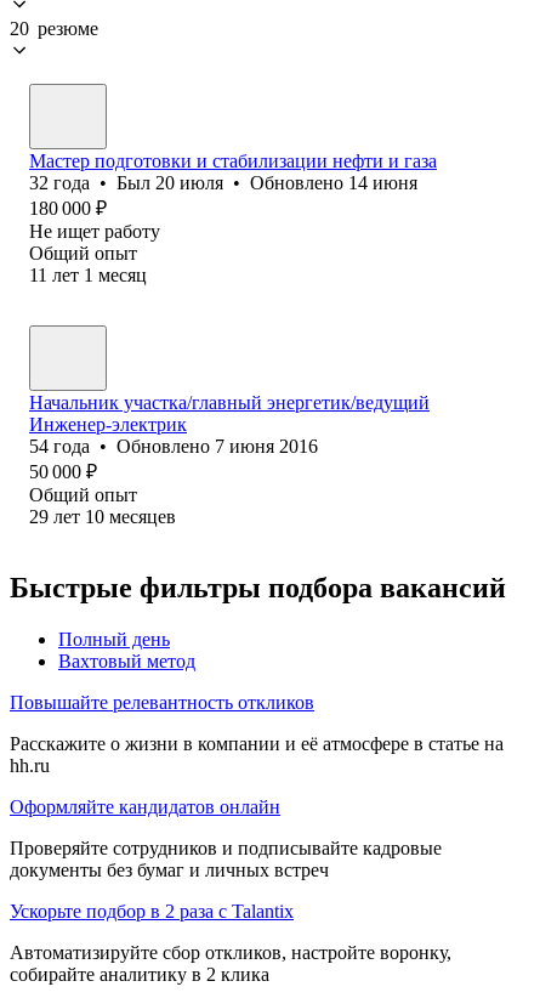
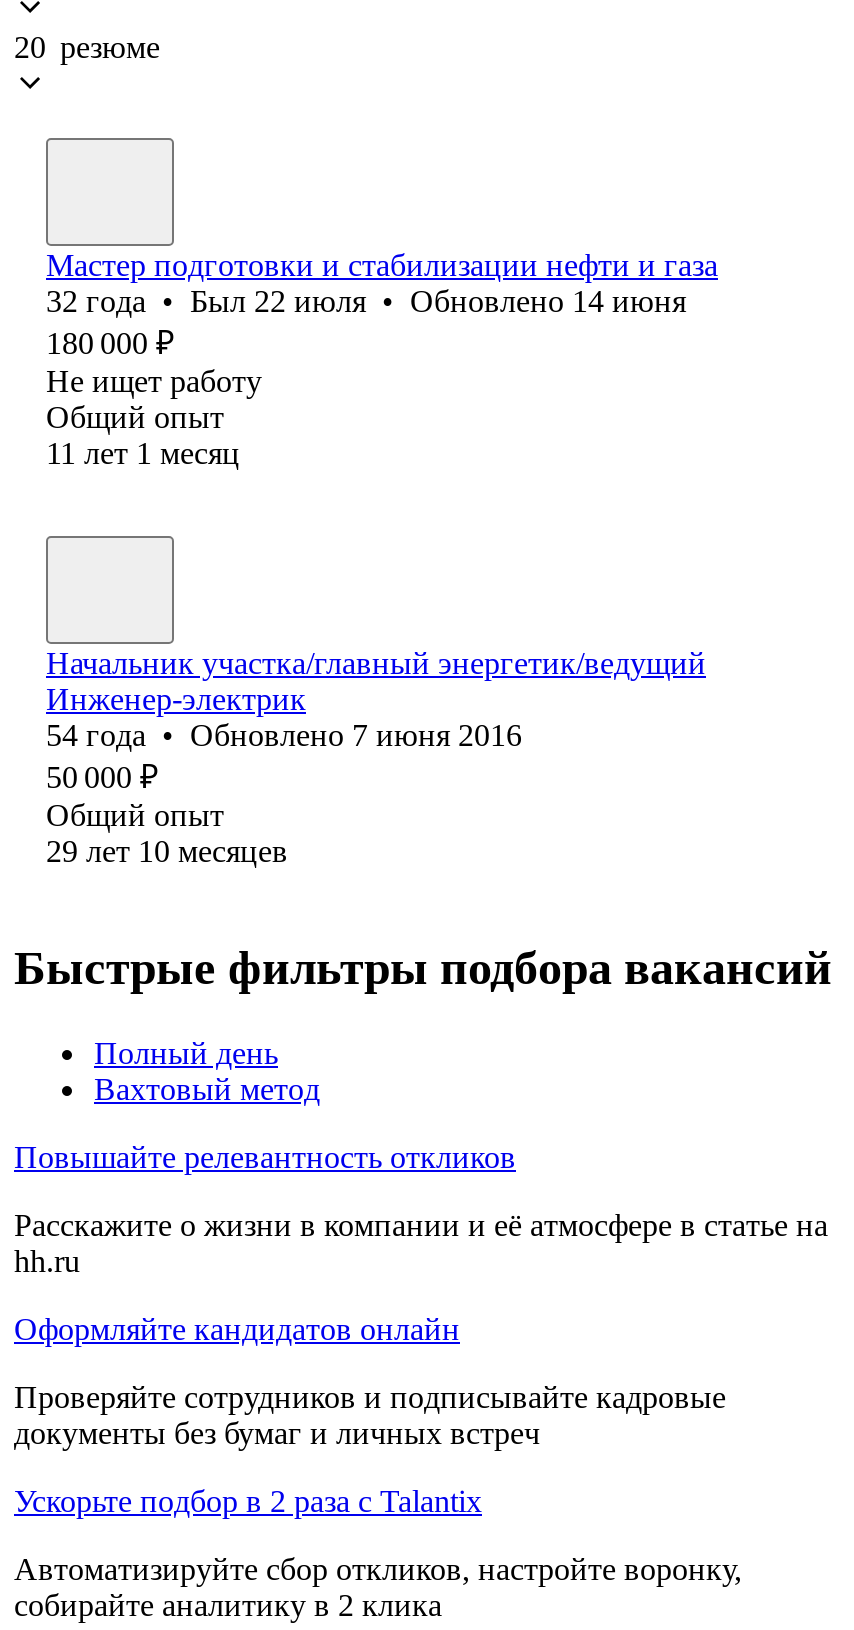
[29,172,417,193] 32 года • Был 20 июля • Обновлено 14 июня -> [46,284,686,318] 32 года • Был 22 июля • Обновлено 14 июня

